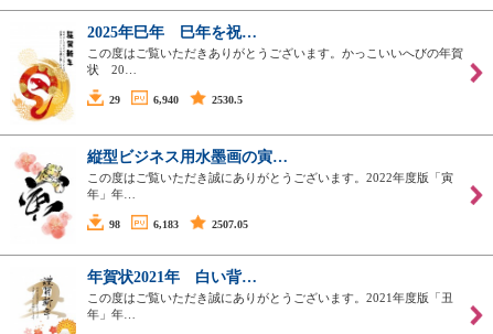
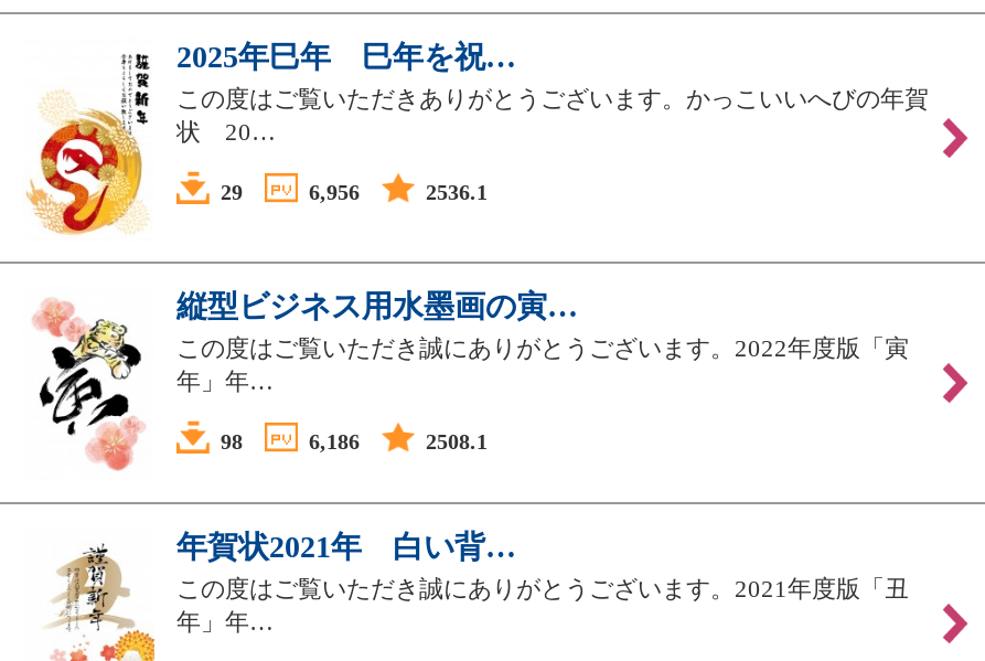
[153,94,179,106] 6,940 -> [309,180,360,205] 6,956
[212,94,243,106] 2530.5 -> [426,180,488,205] 2536.1
[153,218,179,231] 6,183 -> [309,430,360,454] 6,186
[212,218,248,231] 2507.05 -> [426,430,488,454] 2508.1

